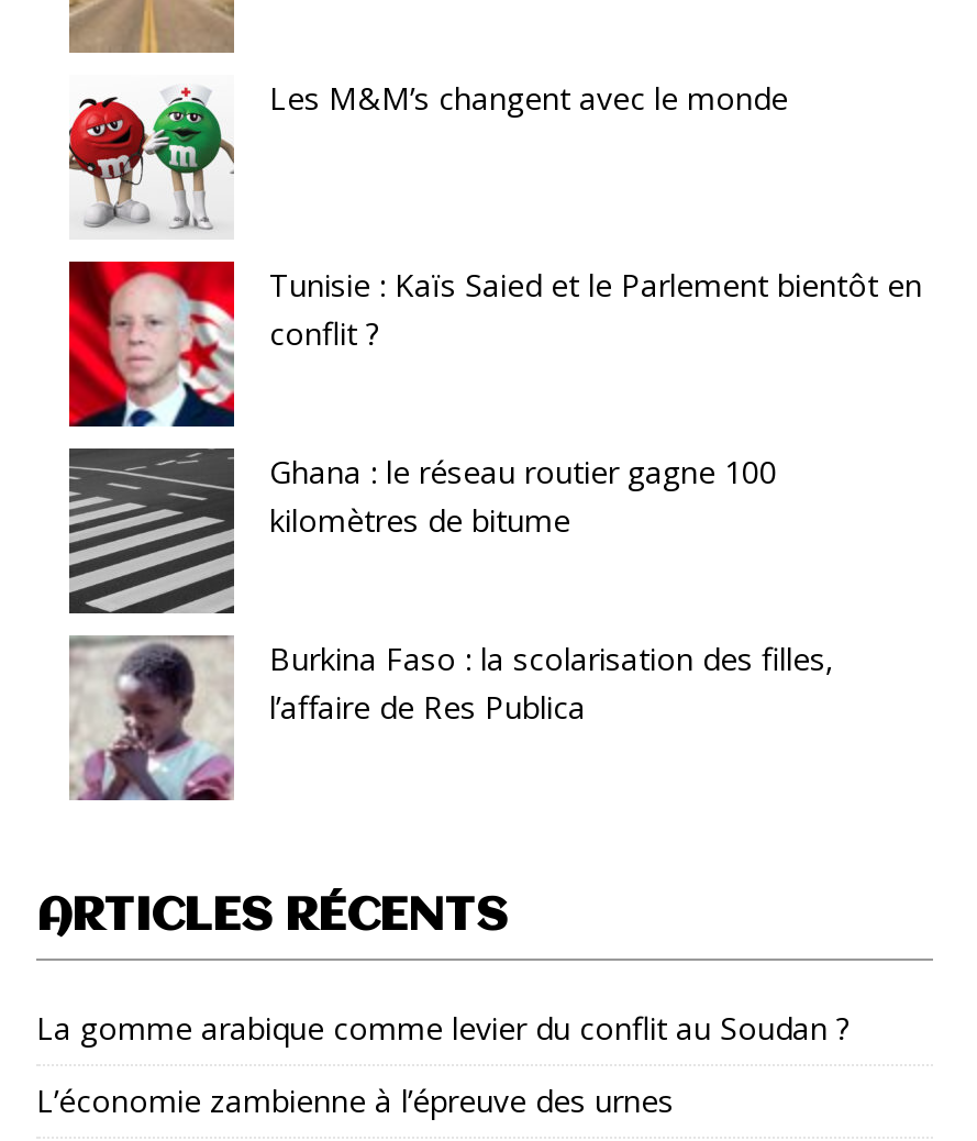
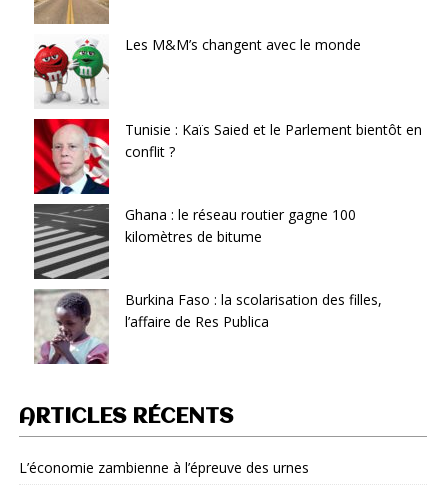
[36,1007,850,1048] La gomme arabique comme levier du conflit au Soudan ? -> none

